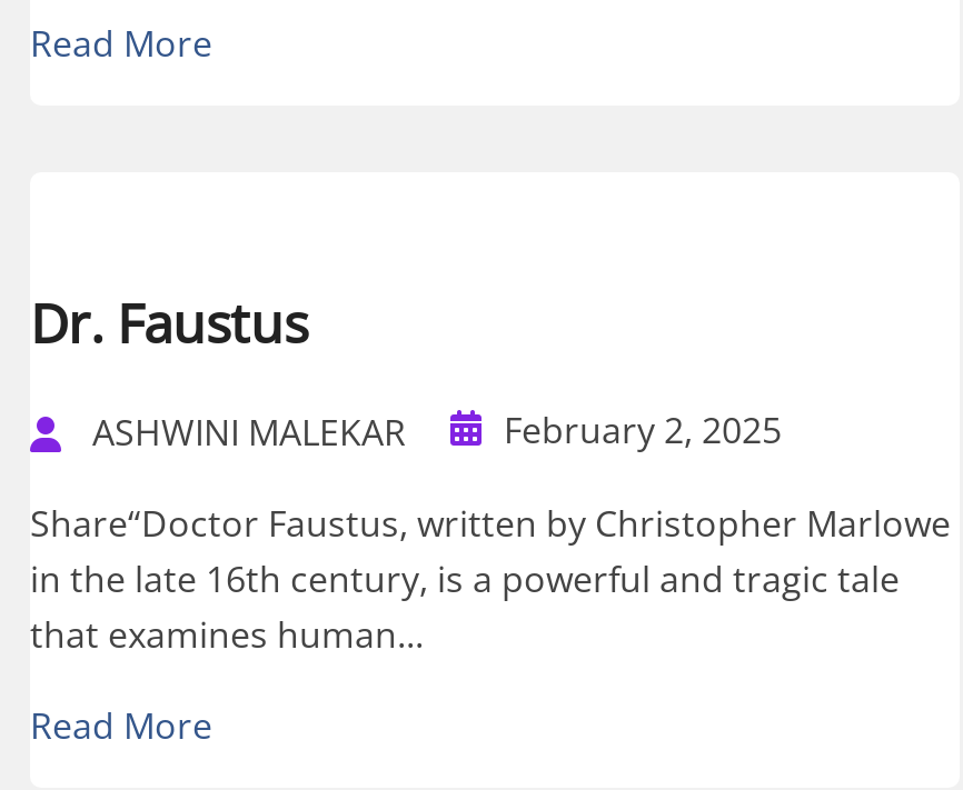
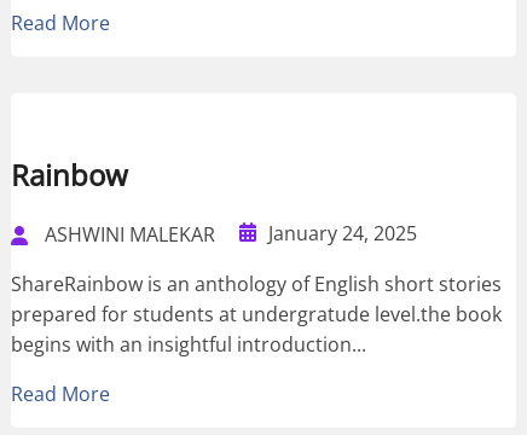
[30,286,308,359] Dr. Faustus -> [11,155,128,195] Rainbow
[92,406,782,458] ASHWINI MALEKAR February 2, 2025 -> [45,220,417,248] ASHWINI MALEKAR January 24, 2025
[30,500,951,660] Share“Doctor Faustus, written by Christopher Marlowe | in the late 16th century, is a powerful and tragic tale | that examines human... -> [11,271,502,358] ShareRainbow is an anthology of English short stories | prepared for students at undergratude level.the book | begins with an insightful introduction...

